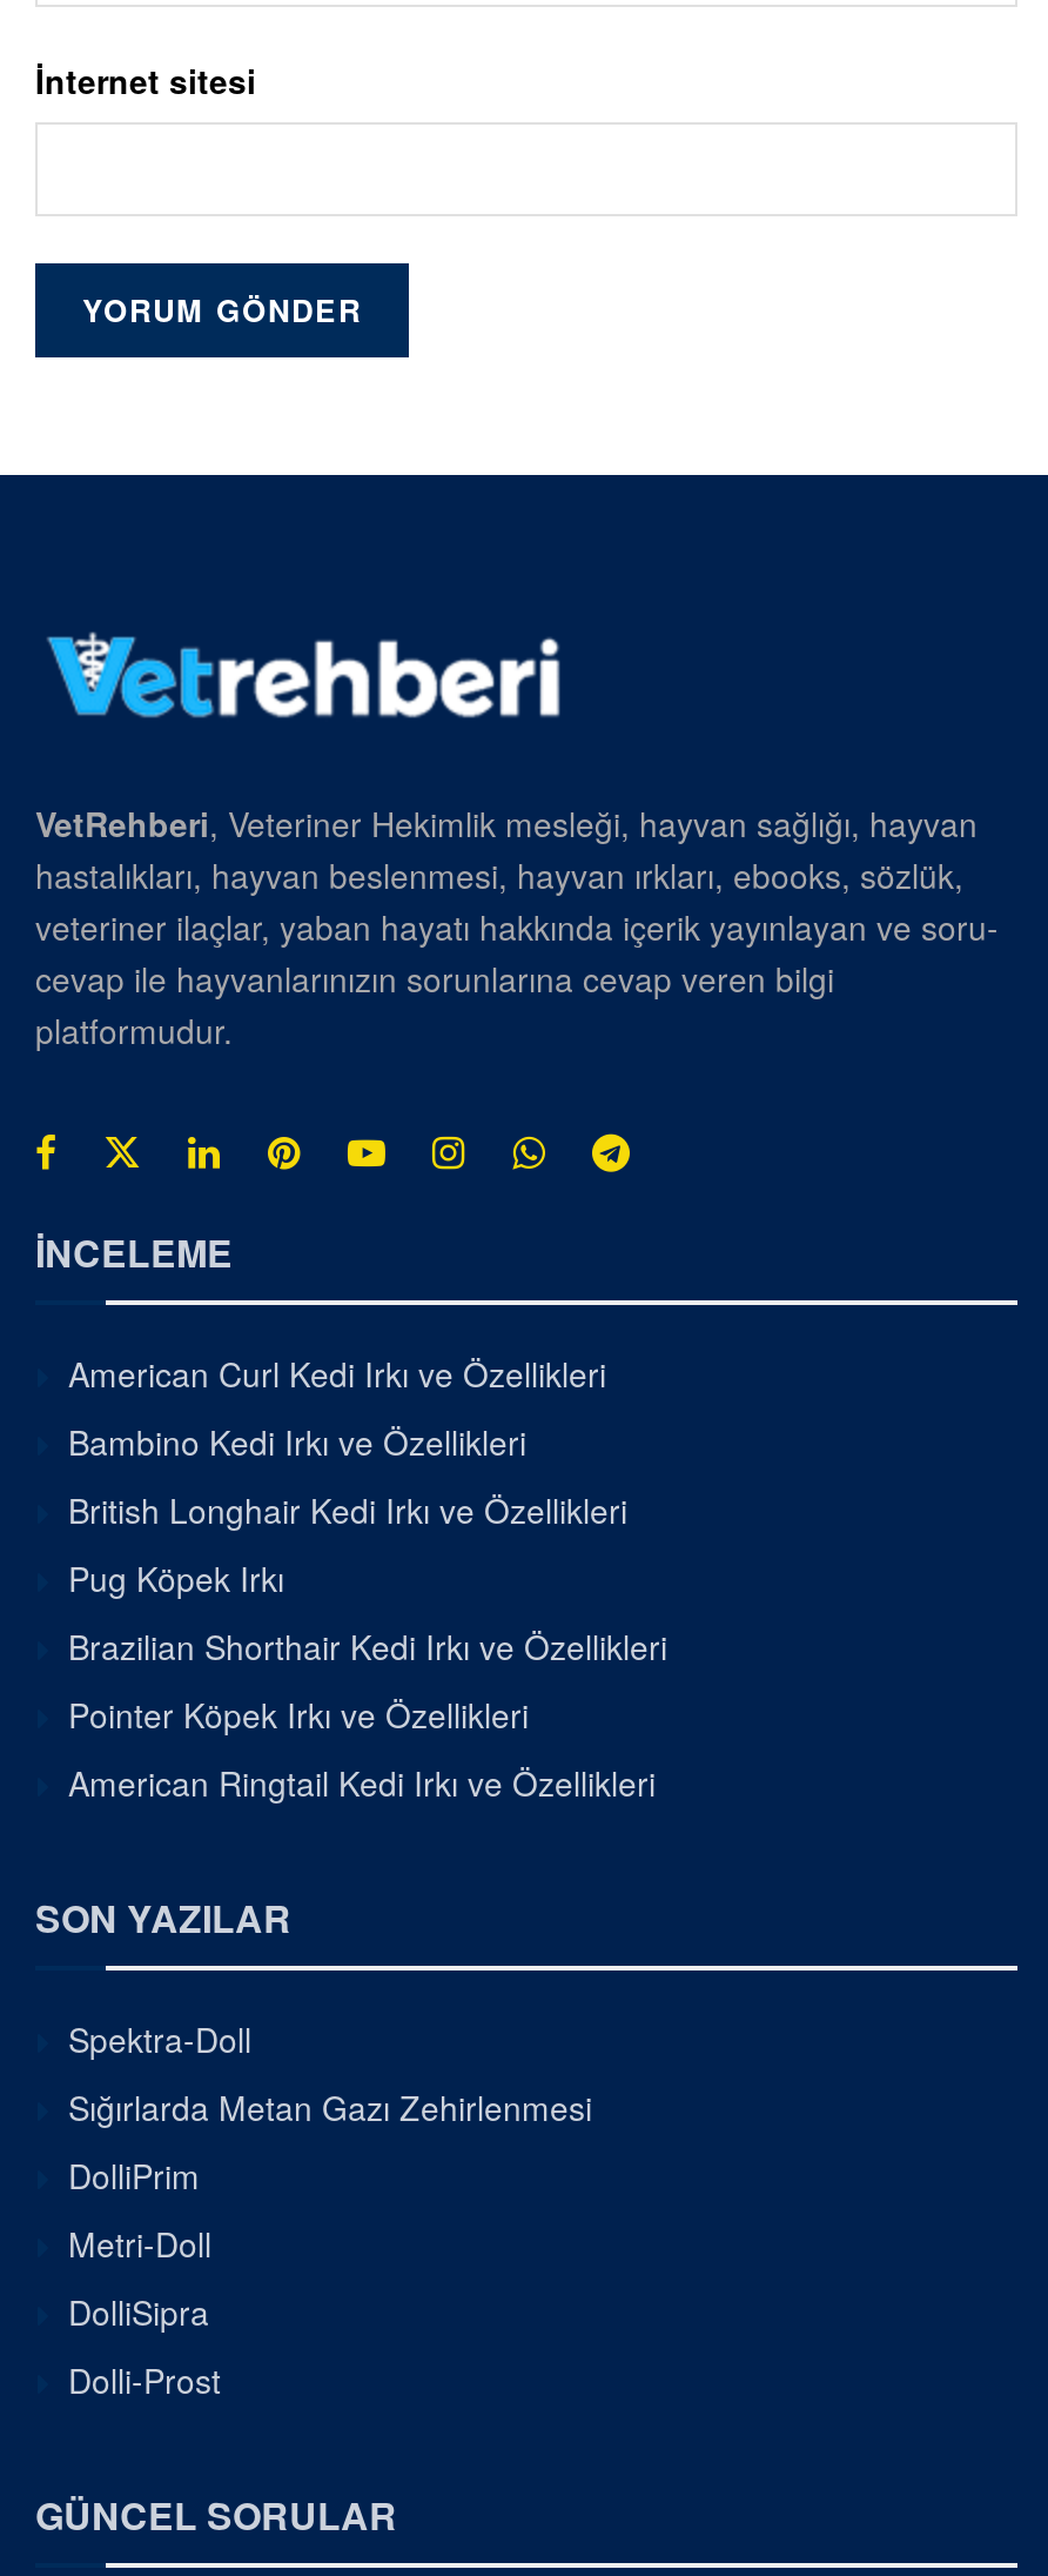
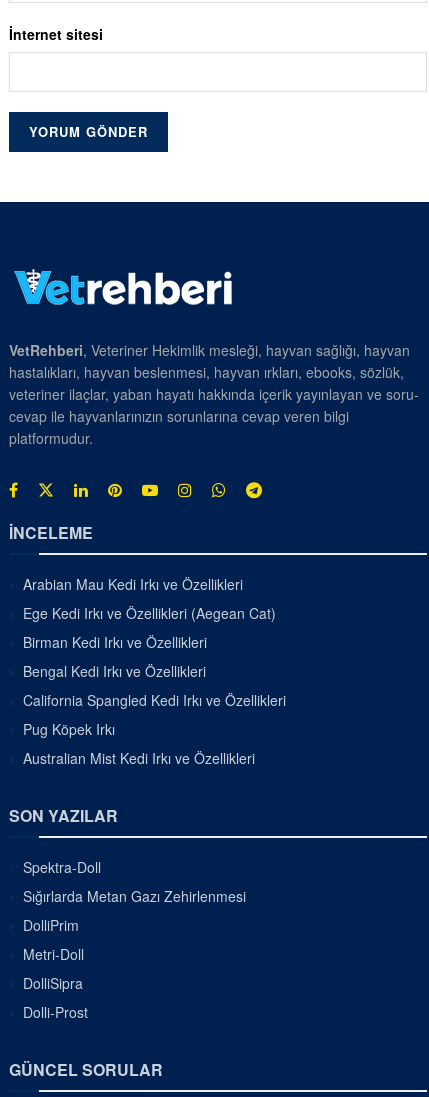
[68,1349,627,1532] American Curl Kedi Irkı ve Özellikleri | Bambino Kedi Irkı ve Özellikleri | British Longhair Kedi Irkı ve Özellikleri -> [23,573,286,709] Arabian Mau Kedi Irkı ve Özellikleri | Ege Kedi Irkı ve Özellikleri (Aegean Cat) | Birman Kedi Irkı ve Özellikleri | Bengal Kedi Irkı ve Özellikleri | California Spangled Kedi Irkı ve Özellikleri
moved [68,1553,284,1600] -> [23,718,115,738]: Pug Köpek Irkı
[68,1621,667,1805] Brazilian Shorthair Kedi Irkı ve Özellikleri | Pointer Köpek Irkı ve Özellikleri | American Ringtail Kedi Irkı ve Özellikleri -> [23,747,255,767] Australian Mist Kedi Irkı ve Özellikleri

